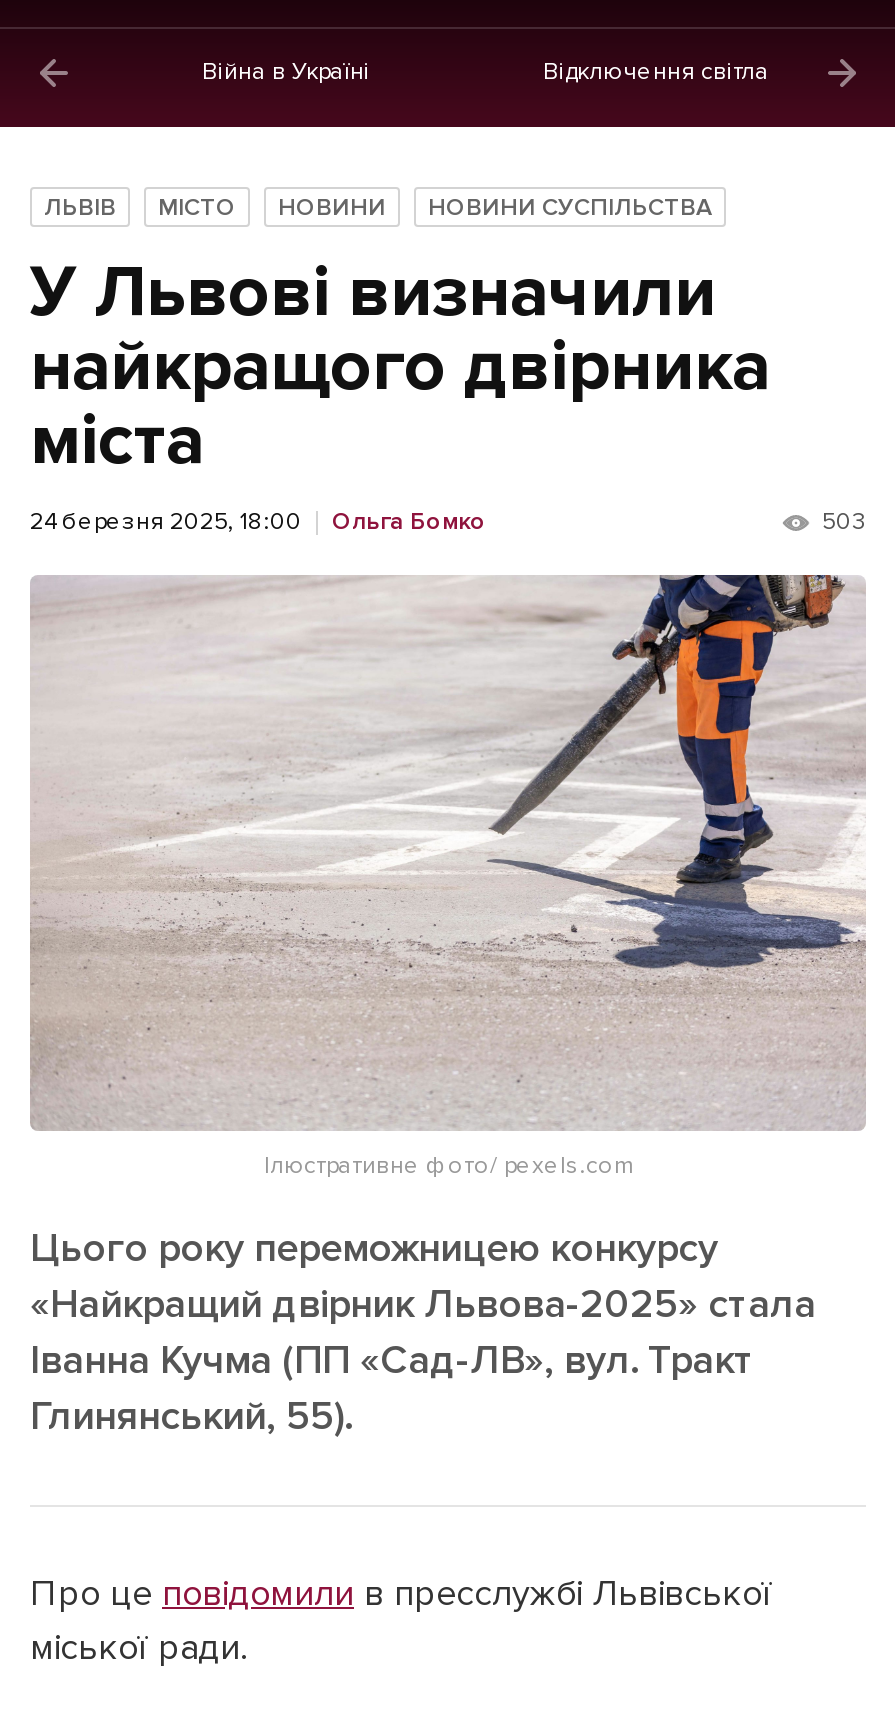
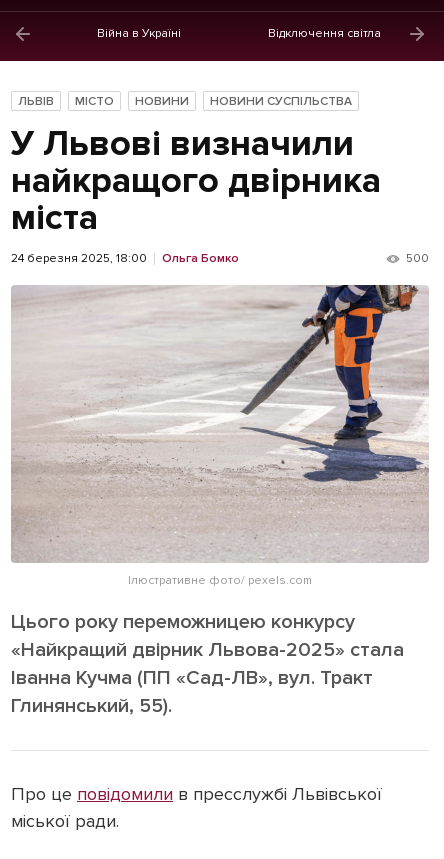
[822,507,866,537] 503 -> [406,251,429,266] 500

